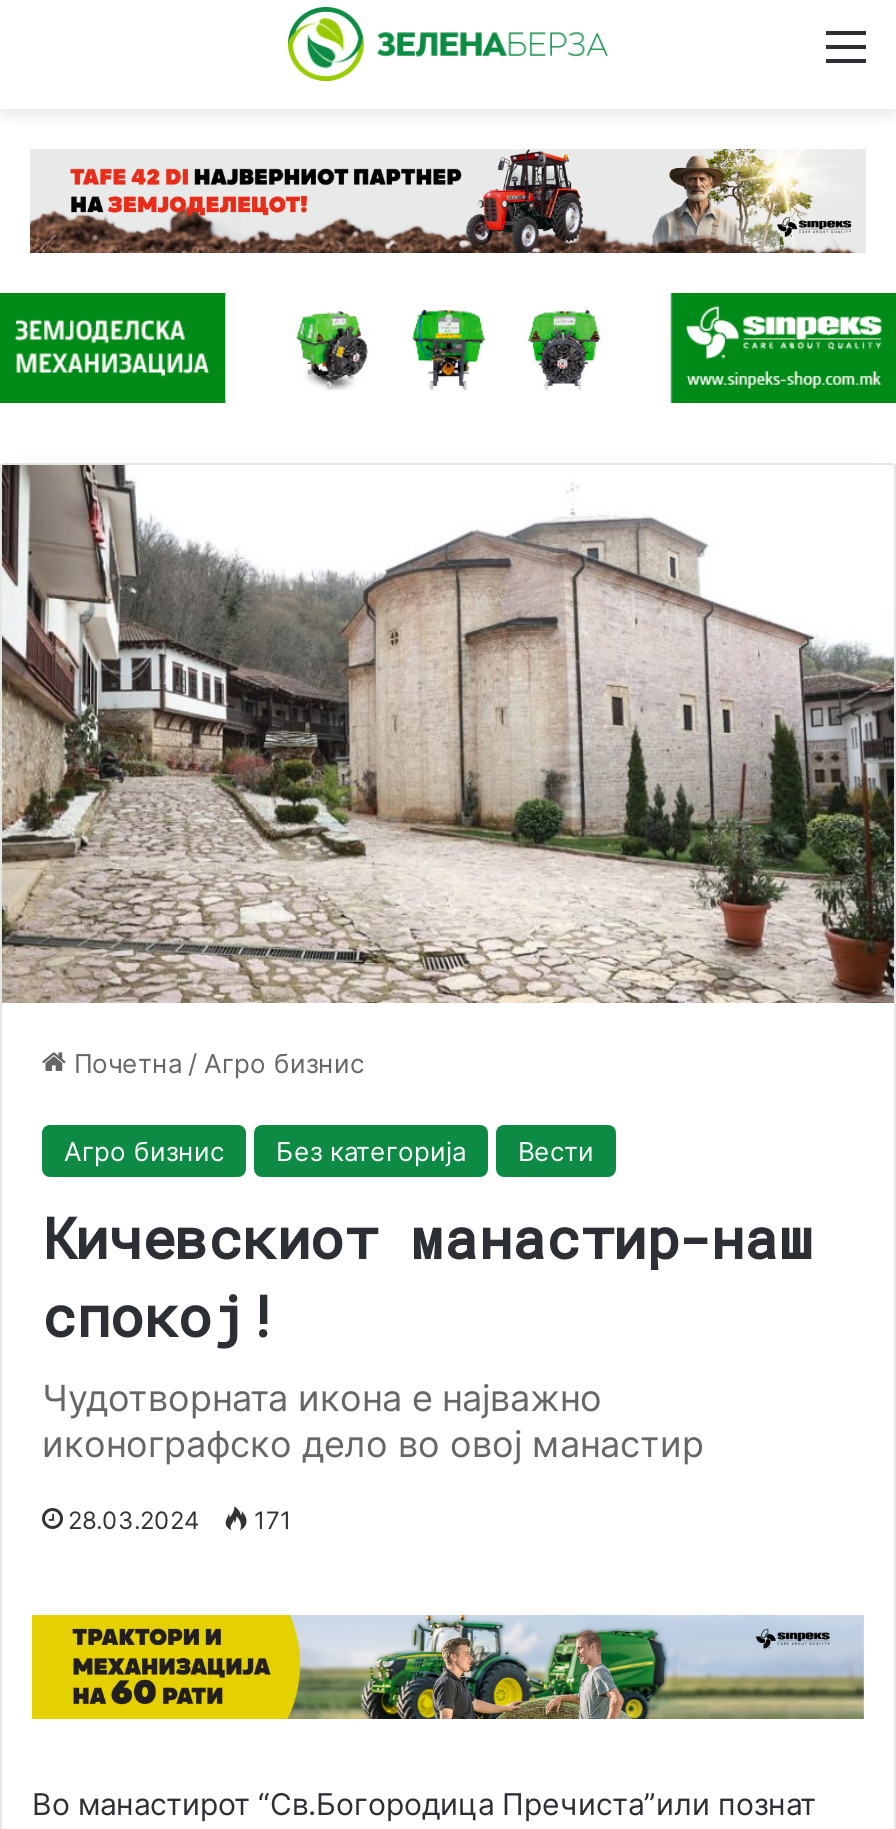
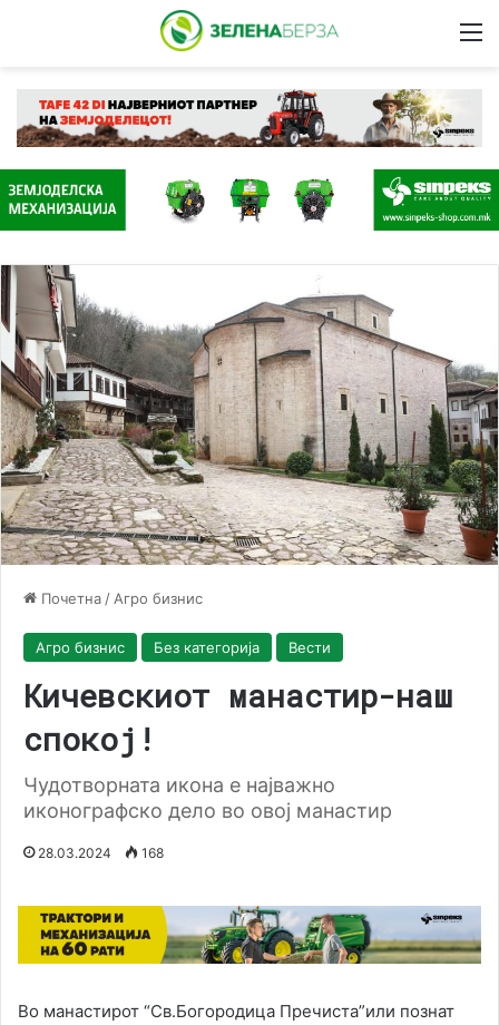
[68,1505,292,1535] 28.03.2024 171 -> [38,845,164,861] 28.03.2024 168

